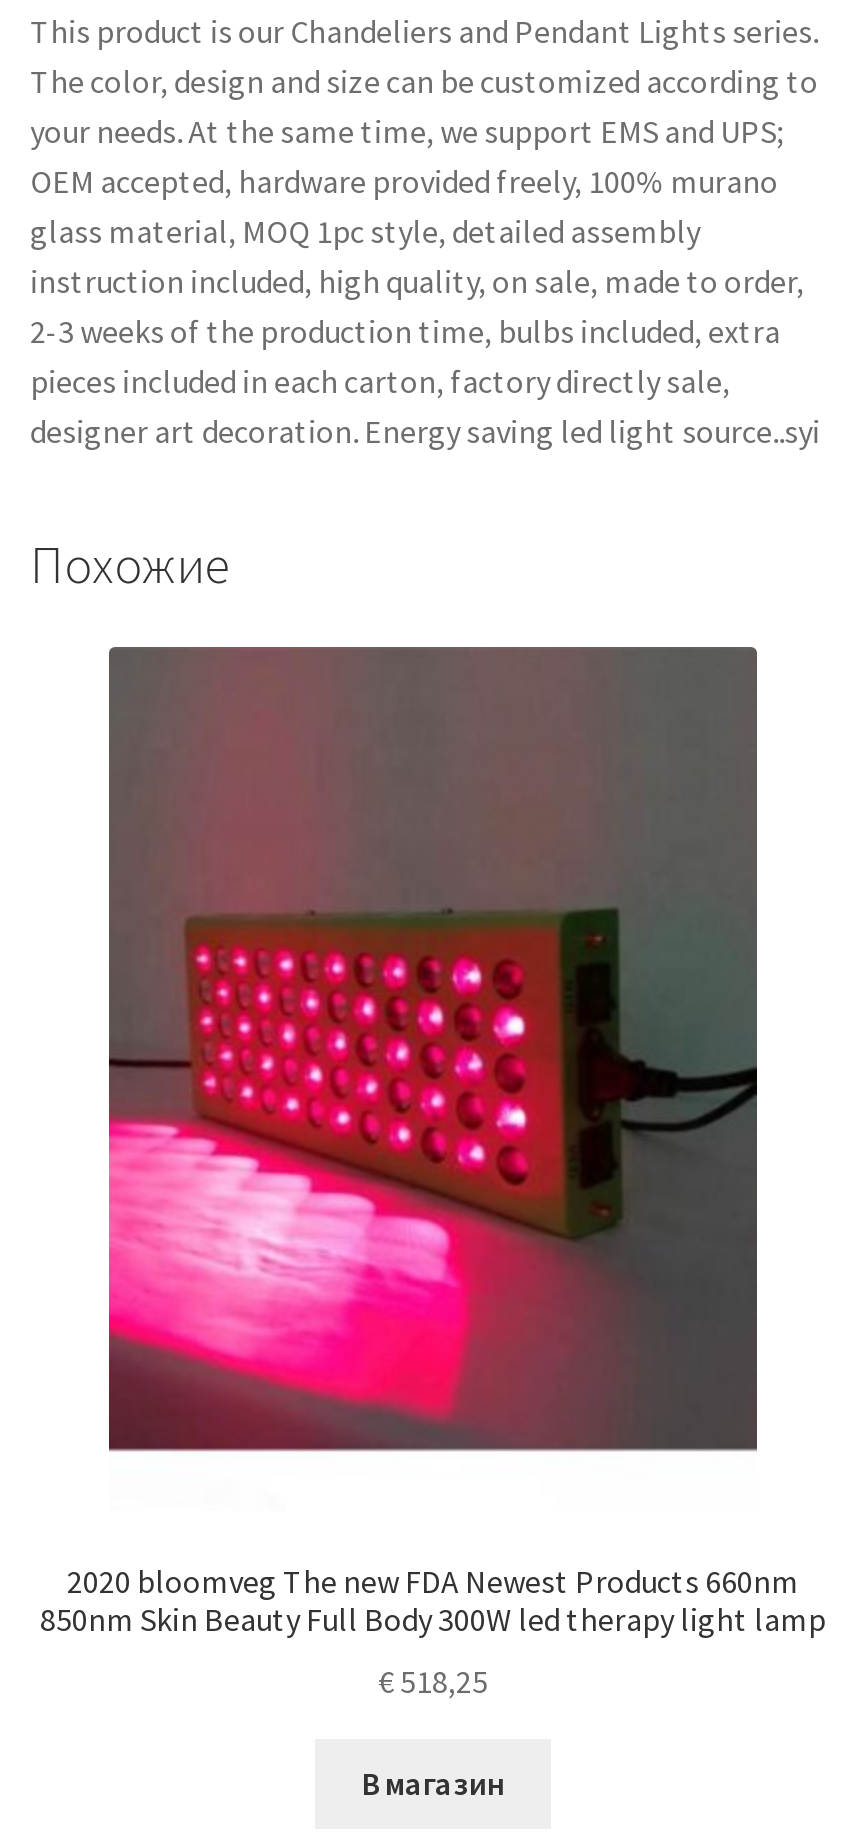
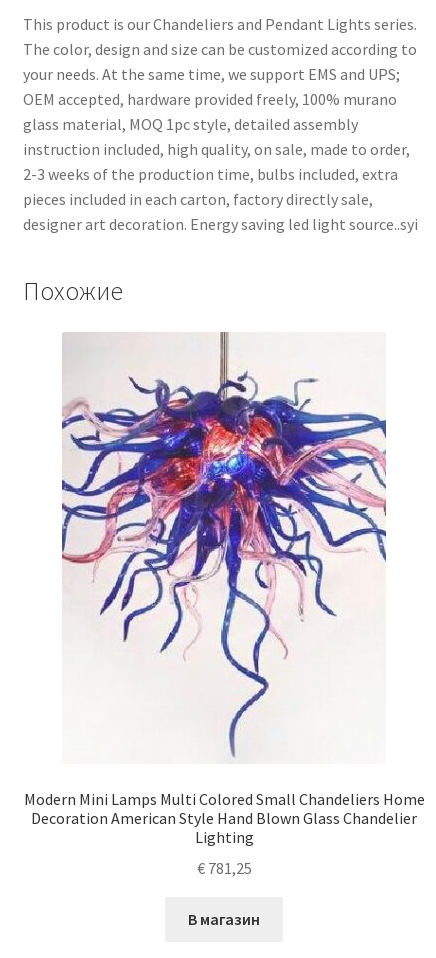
[107,645,759,1459] [image] -> [61,332,387,759] [image]
[40,1562,826,1640] 2020 bloomveg The new FDA Newest Products 660nm | 850nm Skin Beauty Full Body 300W led therapy light lamp -> [23,789,424,847] Modern Mini Lamps Multi Colored Small Chandeliers Home | Decoration American Style Hand Blown Glass Chandelier | Lighting
[378,1661,488,1701] €518,25 -> [196,858,251,878] €781,25

